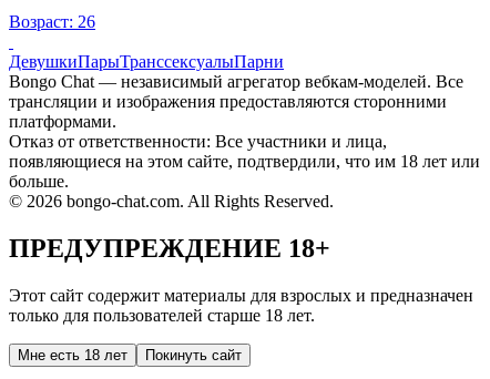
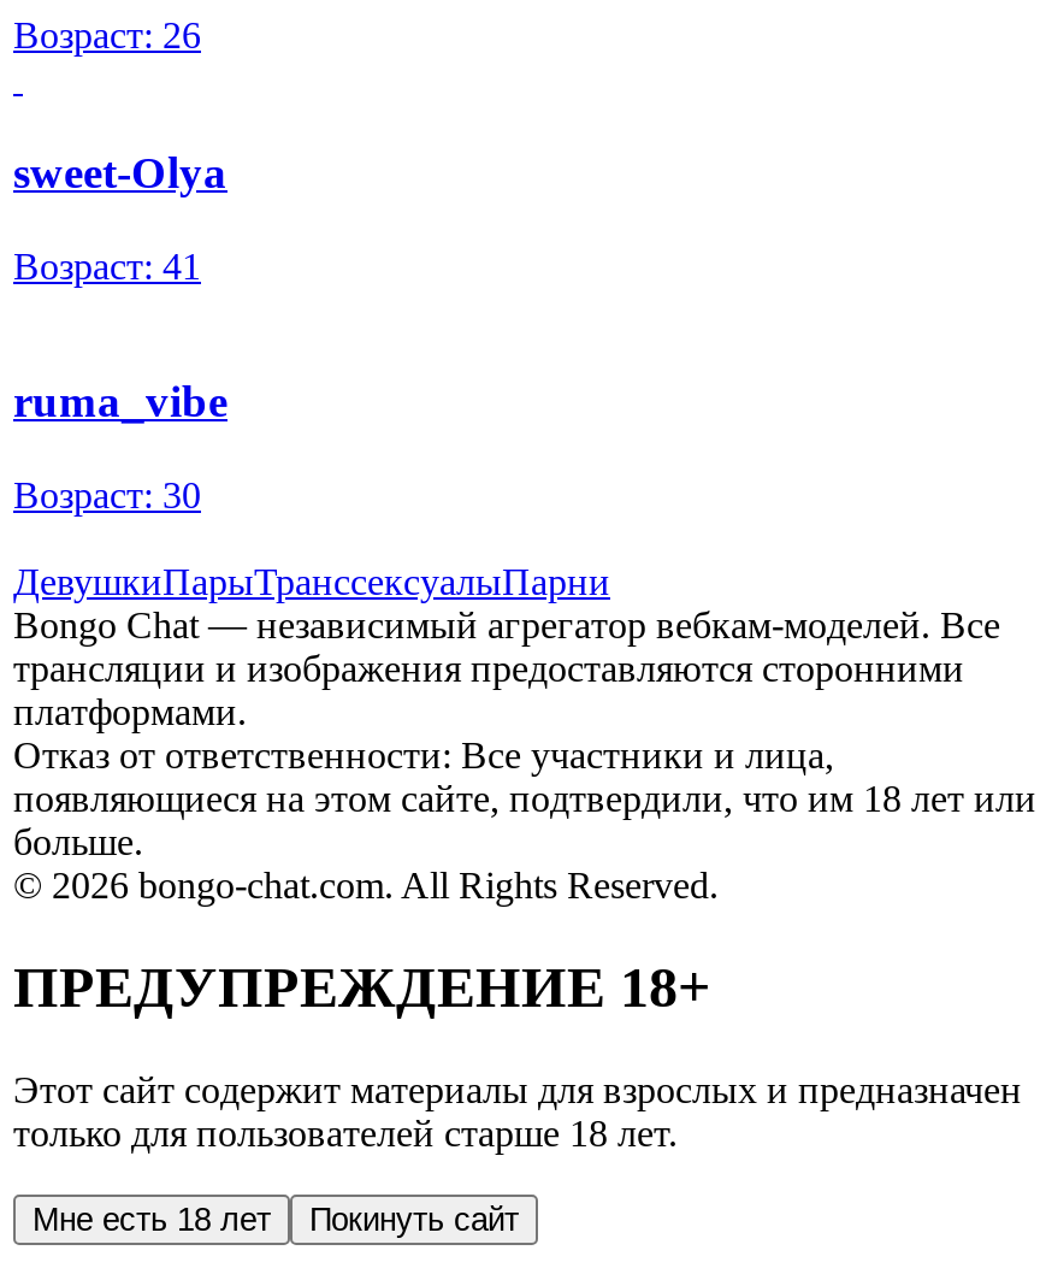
none -> [13,146,227,515] sweet-Olya | Возраст: 41 | ruma_vibe | Возраст: 30

